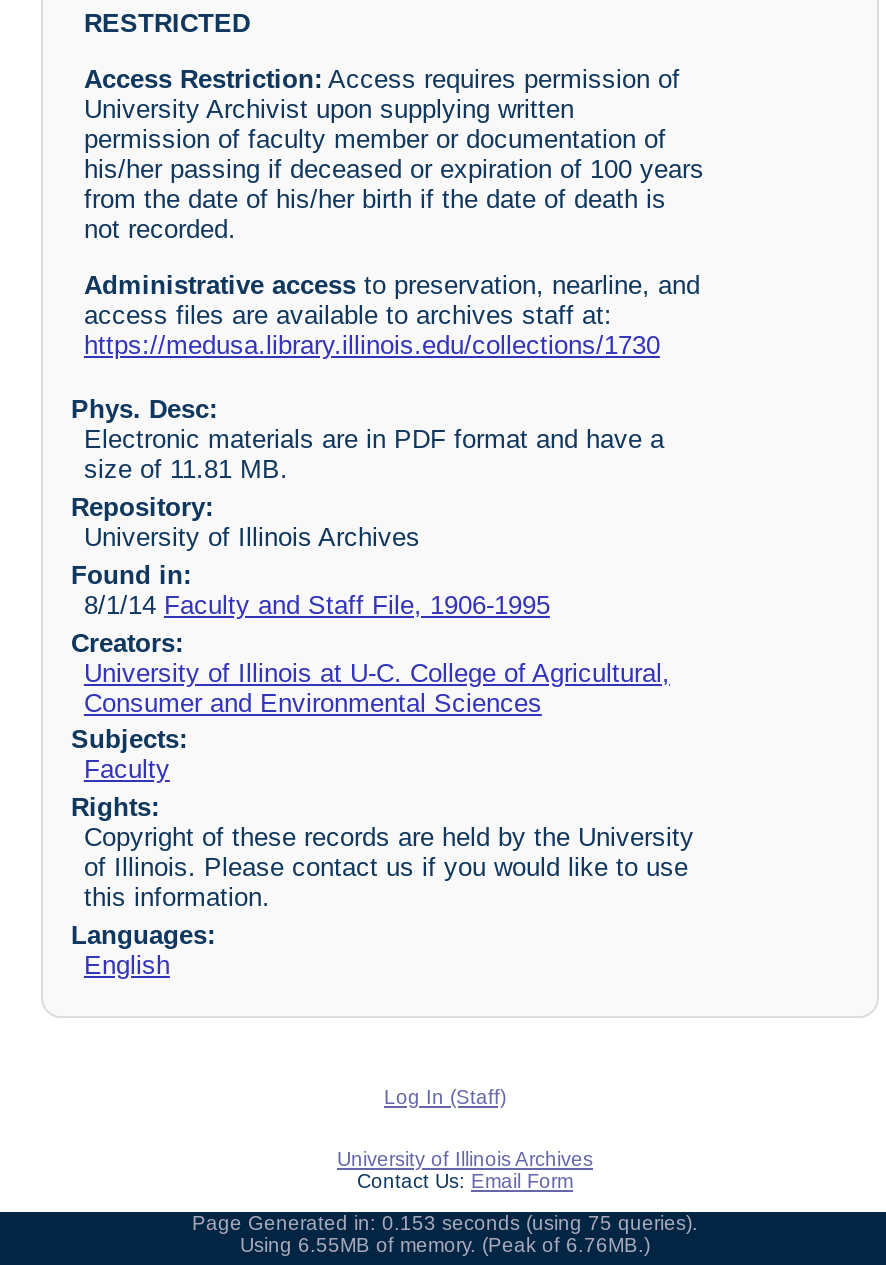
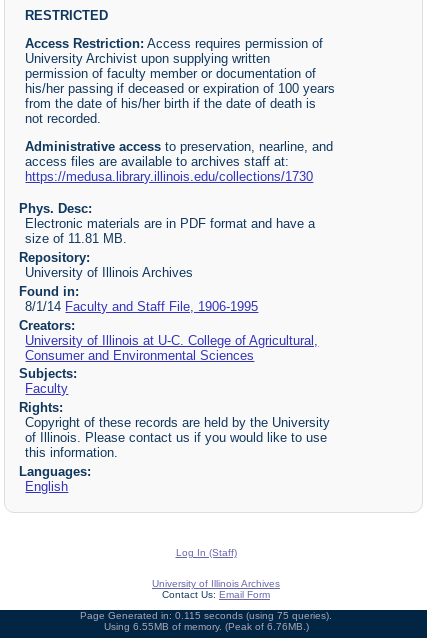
[192,1211,698,1233] Page Generated in: 0.153 seconds (using 75 queries). -> [80,610,332,621] Page Generated in: 0.115 seconds (using 75 queries).

